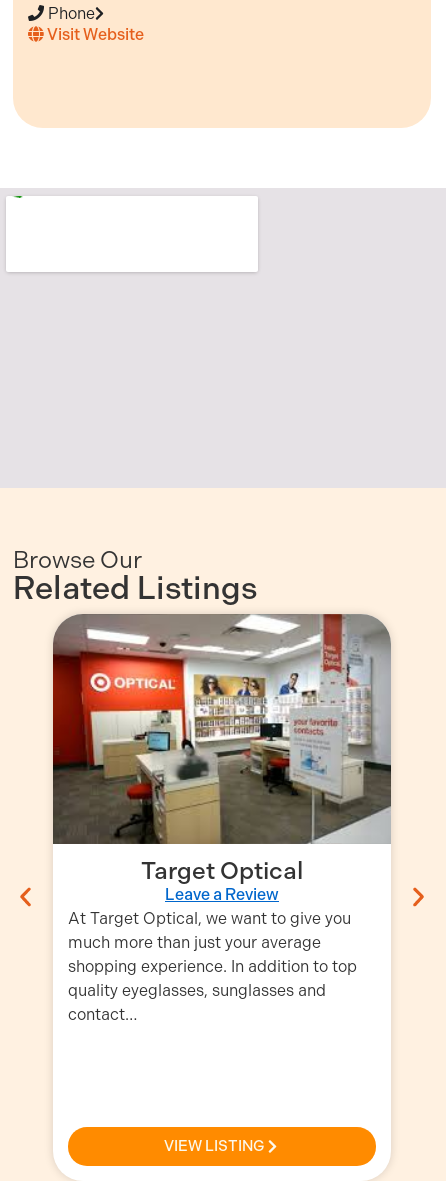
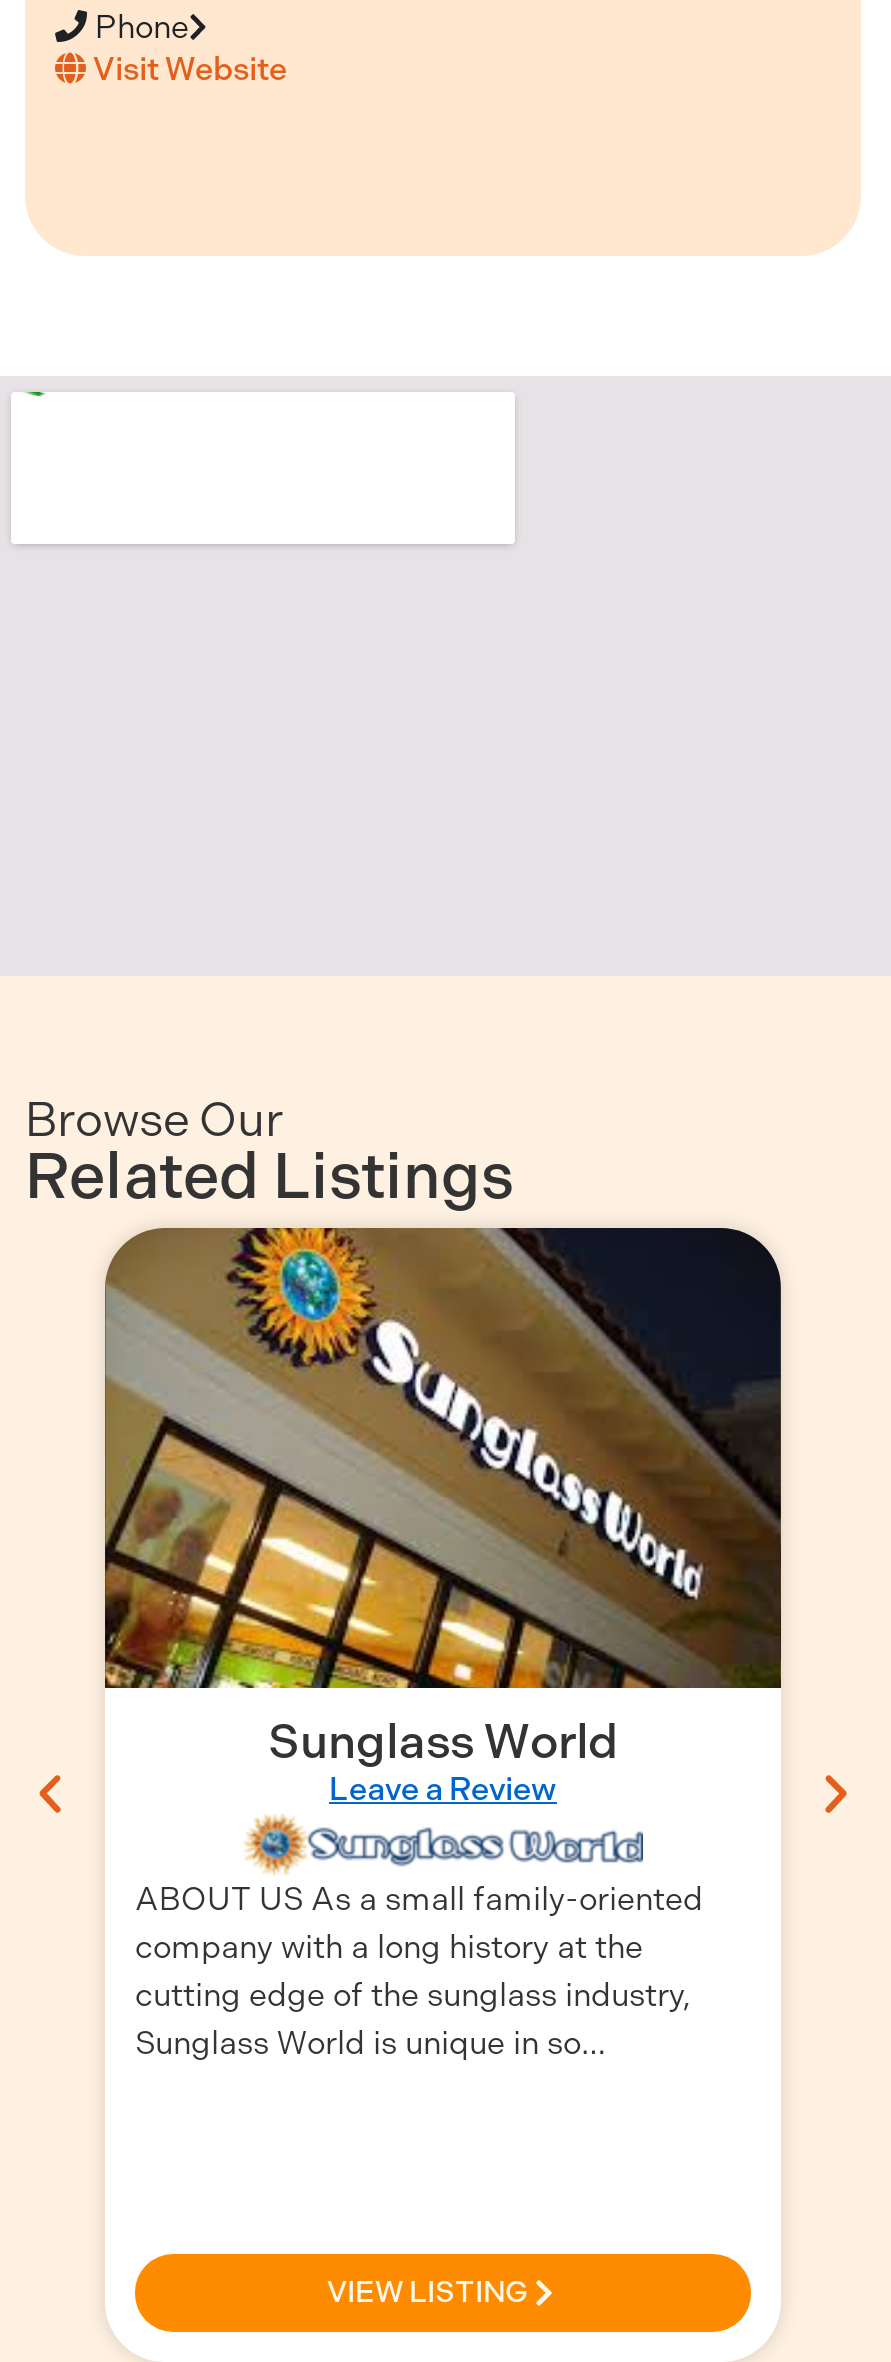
[52,613,391,885] [image] | Target Optical -> [103,1226,783,1770] [image] | Sunglass World
[68,909,357,1024] At Target Optical, we want to give you | much more than just your average | shopping experience. In addition to top | quality eyeglasses, sunglasses and | contact… -> [135,1880,703,2062] ABOUT US As a small family-oriented | company with a long history at the | cutting edge of the sunglass industry, | Sunglass World is unique in so…

